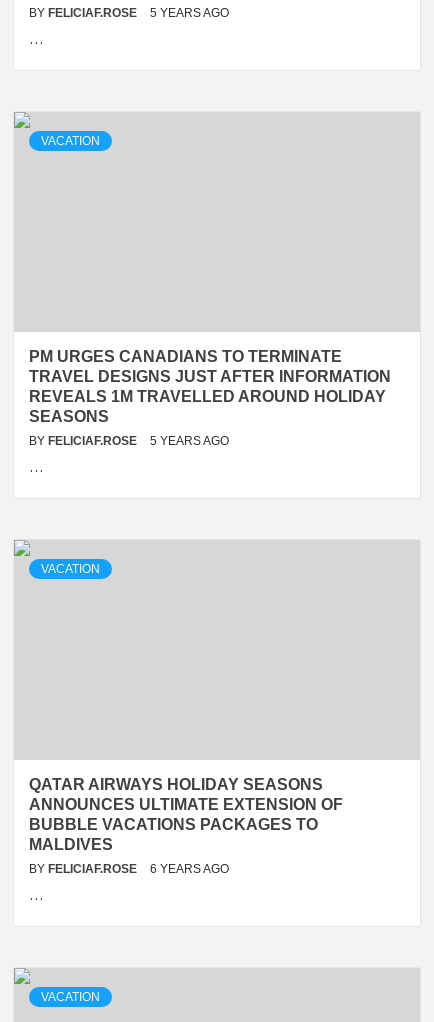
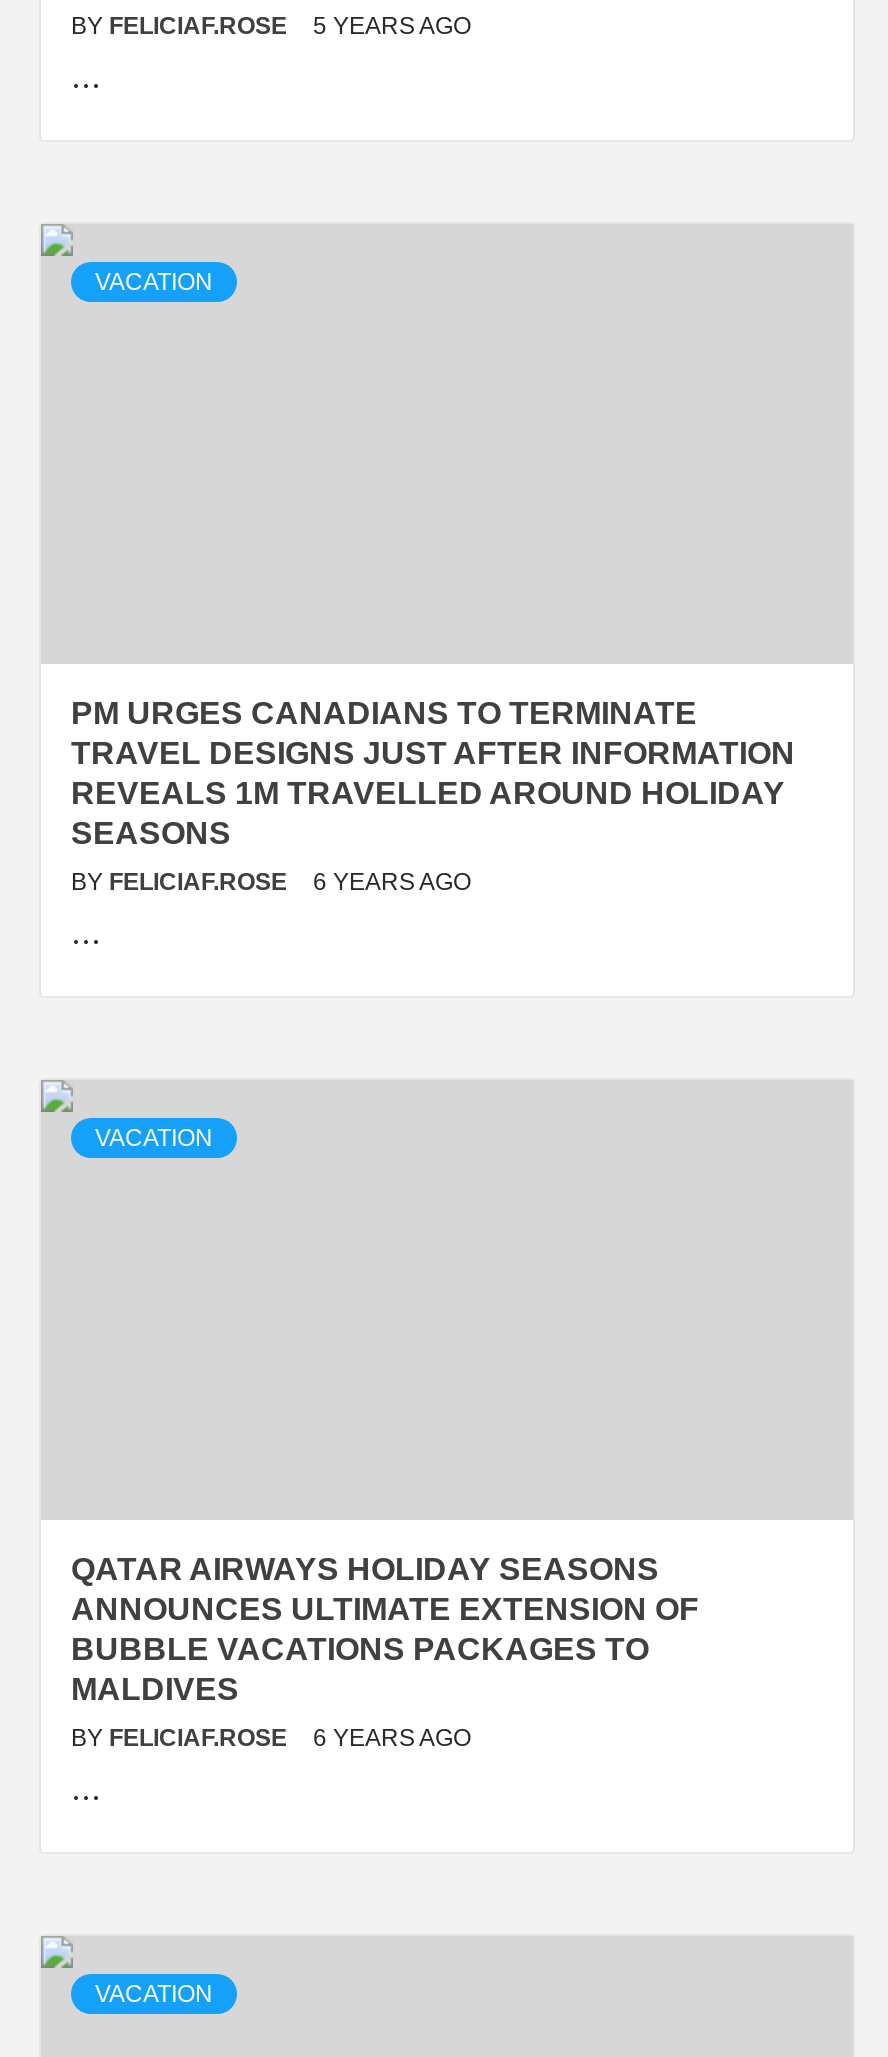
[29,433,229,447] BY FELICIAF.ROSE 5 YEARS AGO -> [71,867,471,895] BY FELICIAF.ROSE 6 YEARS AGO

